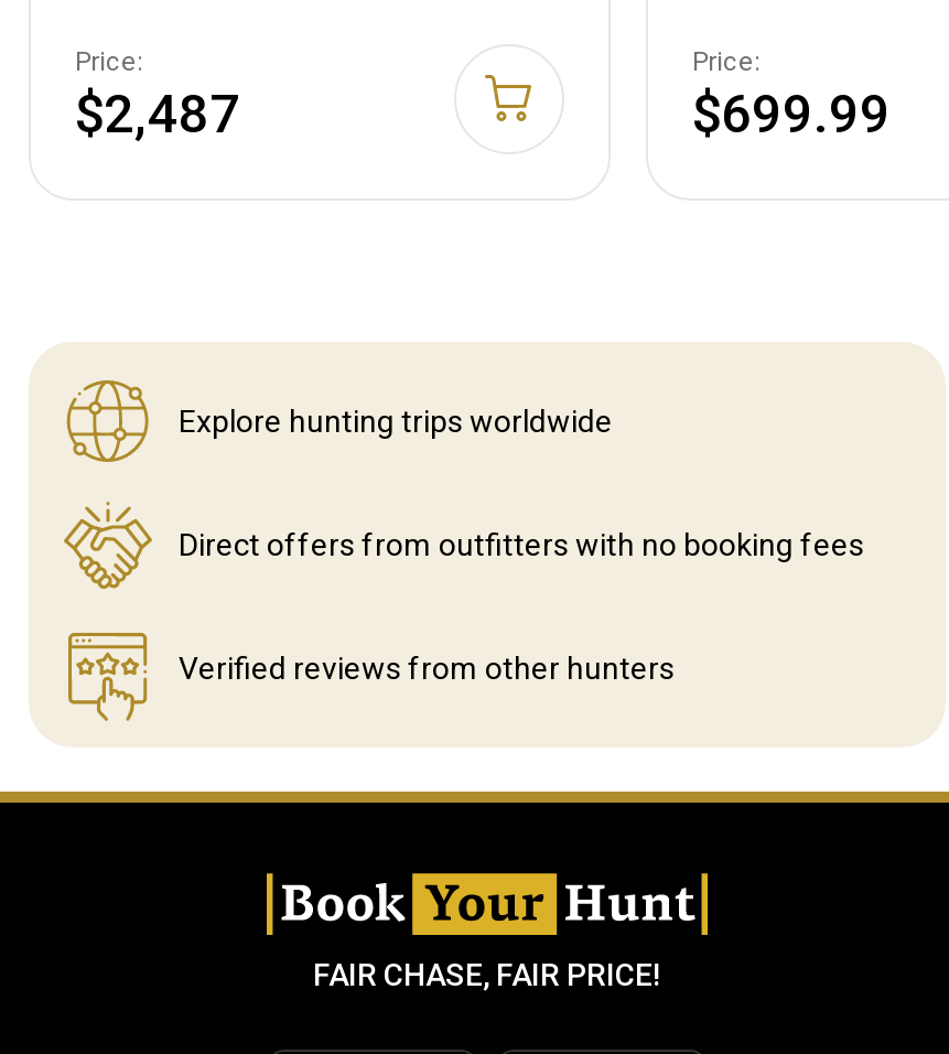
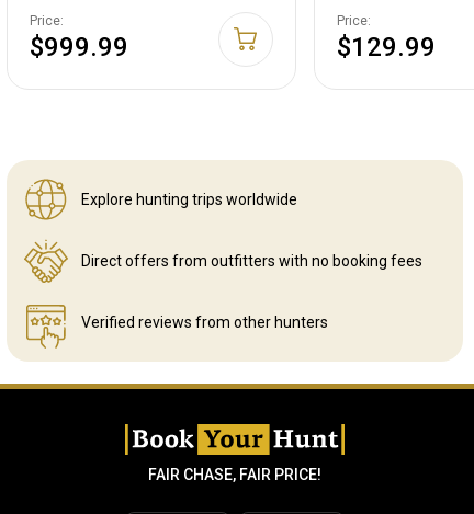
[75,84,240,146] $2,487 -> [30,32,128,63] $999.99
[692,84,891,146] $699.99 -> [337,32,436,63] $129.99

